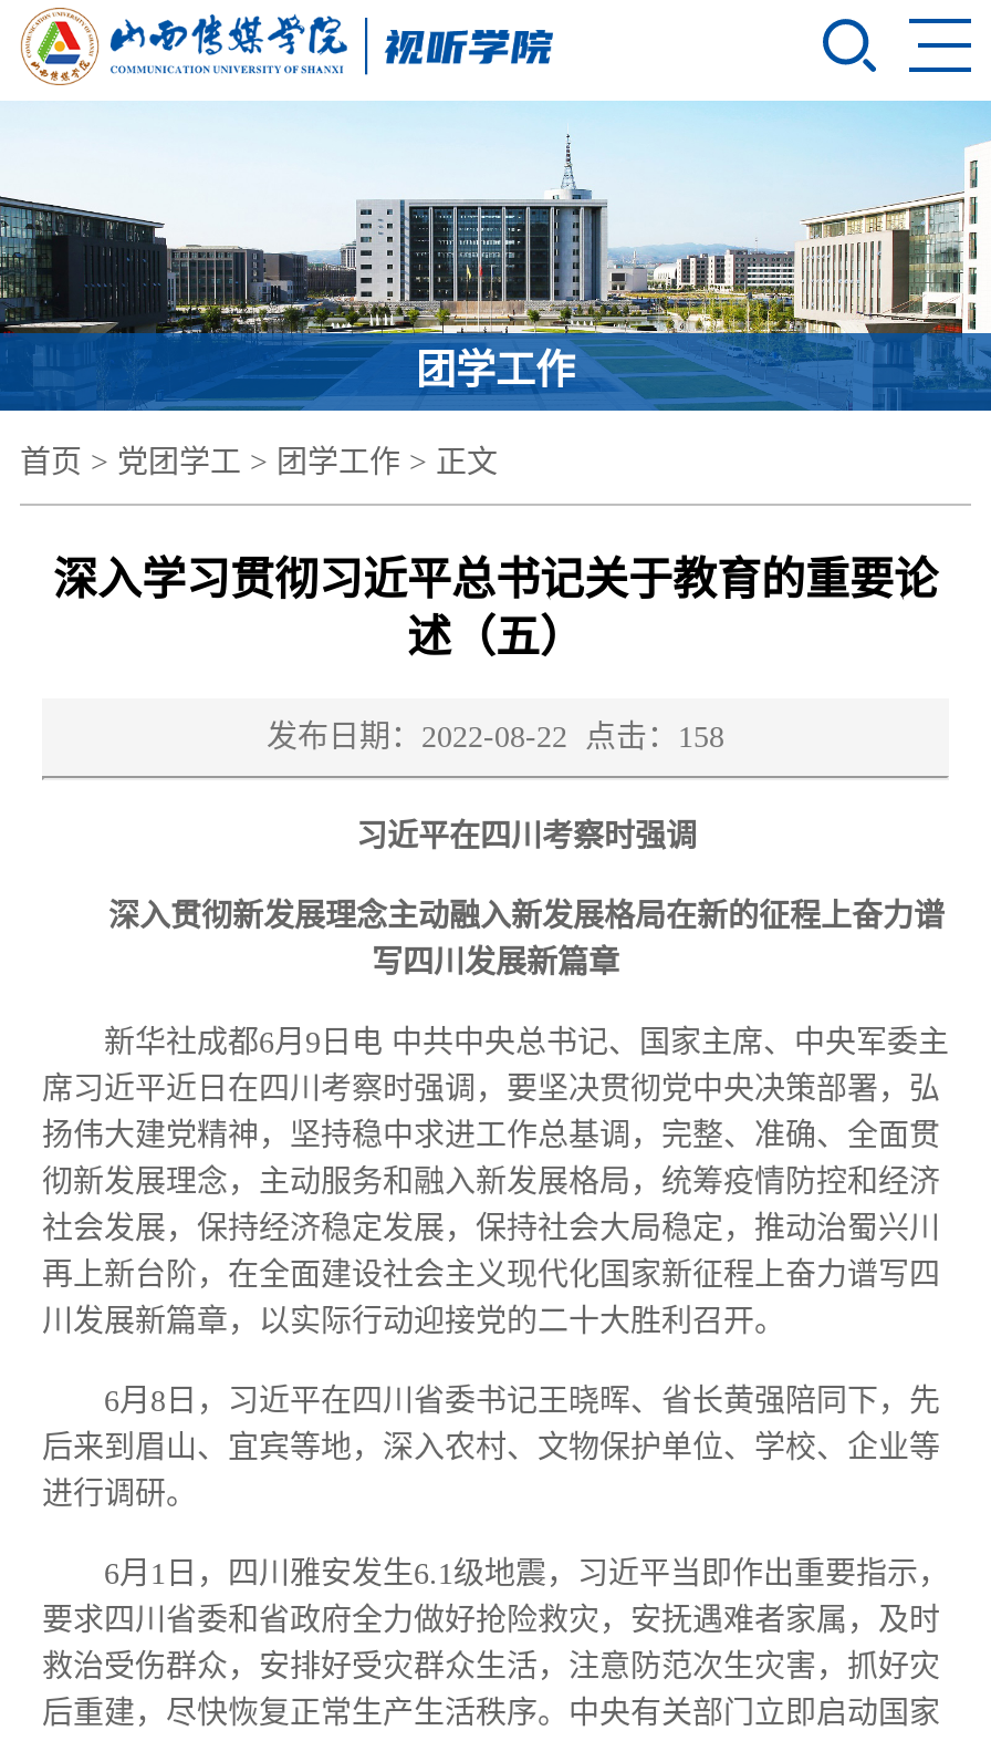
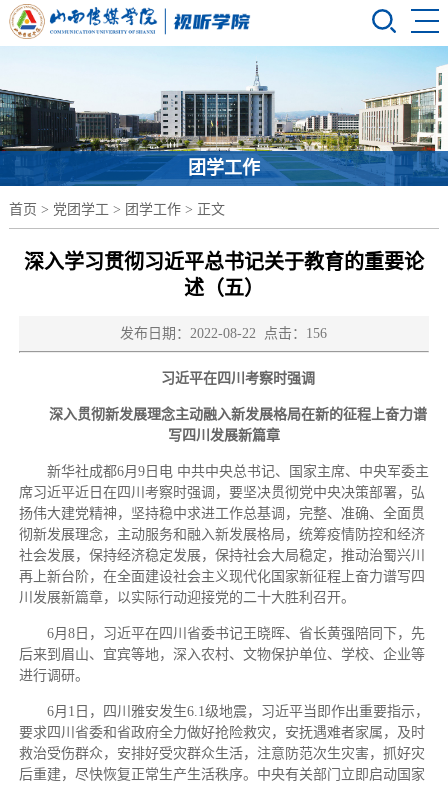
[267,721,724,754] 发布日期：2022-08-22 点击：158 -> [120,326,327,341] 发布日期：2022-08-22 点击：156

